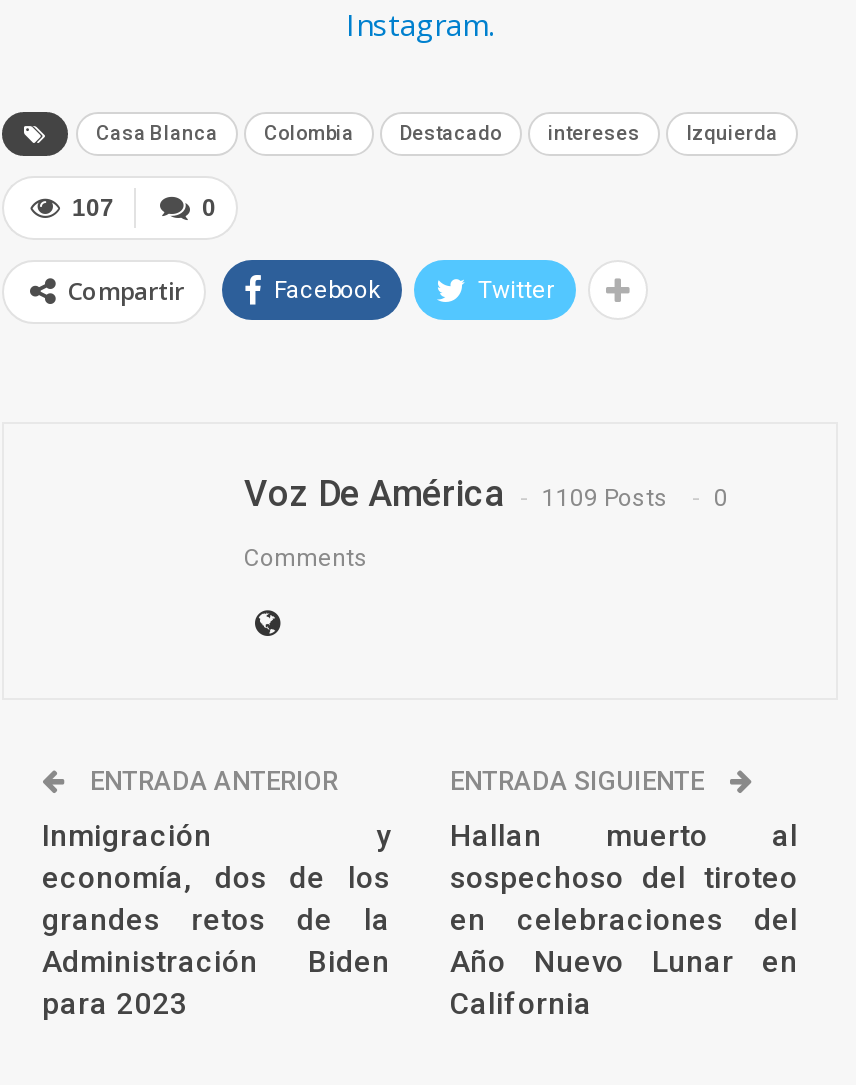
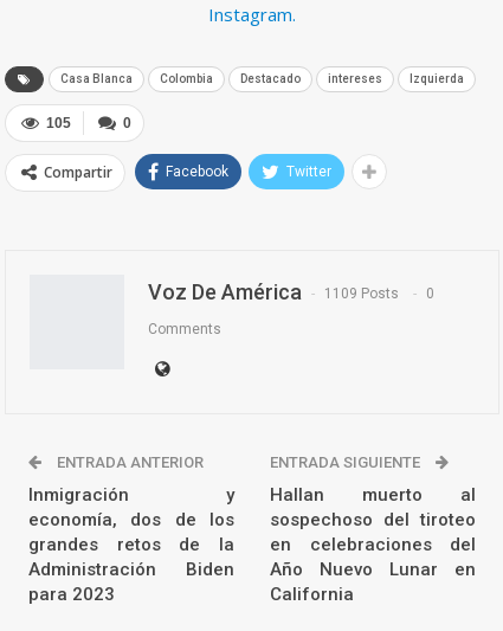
[72,195,114,223] 107 -> [46,115,71,132] 105

